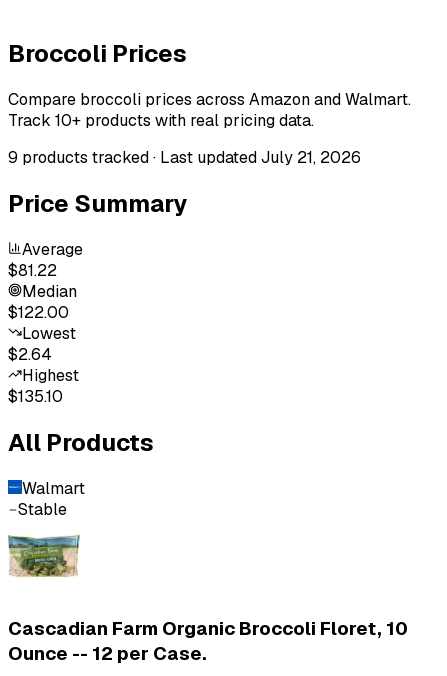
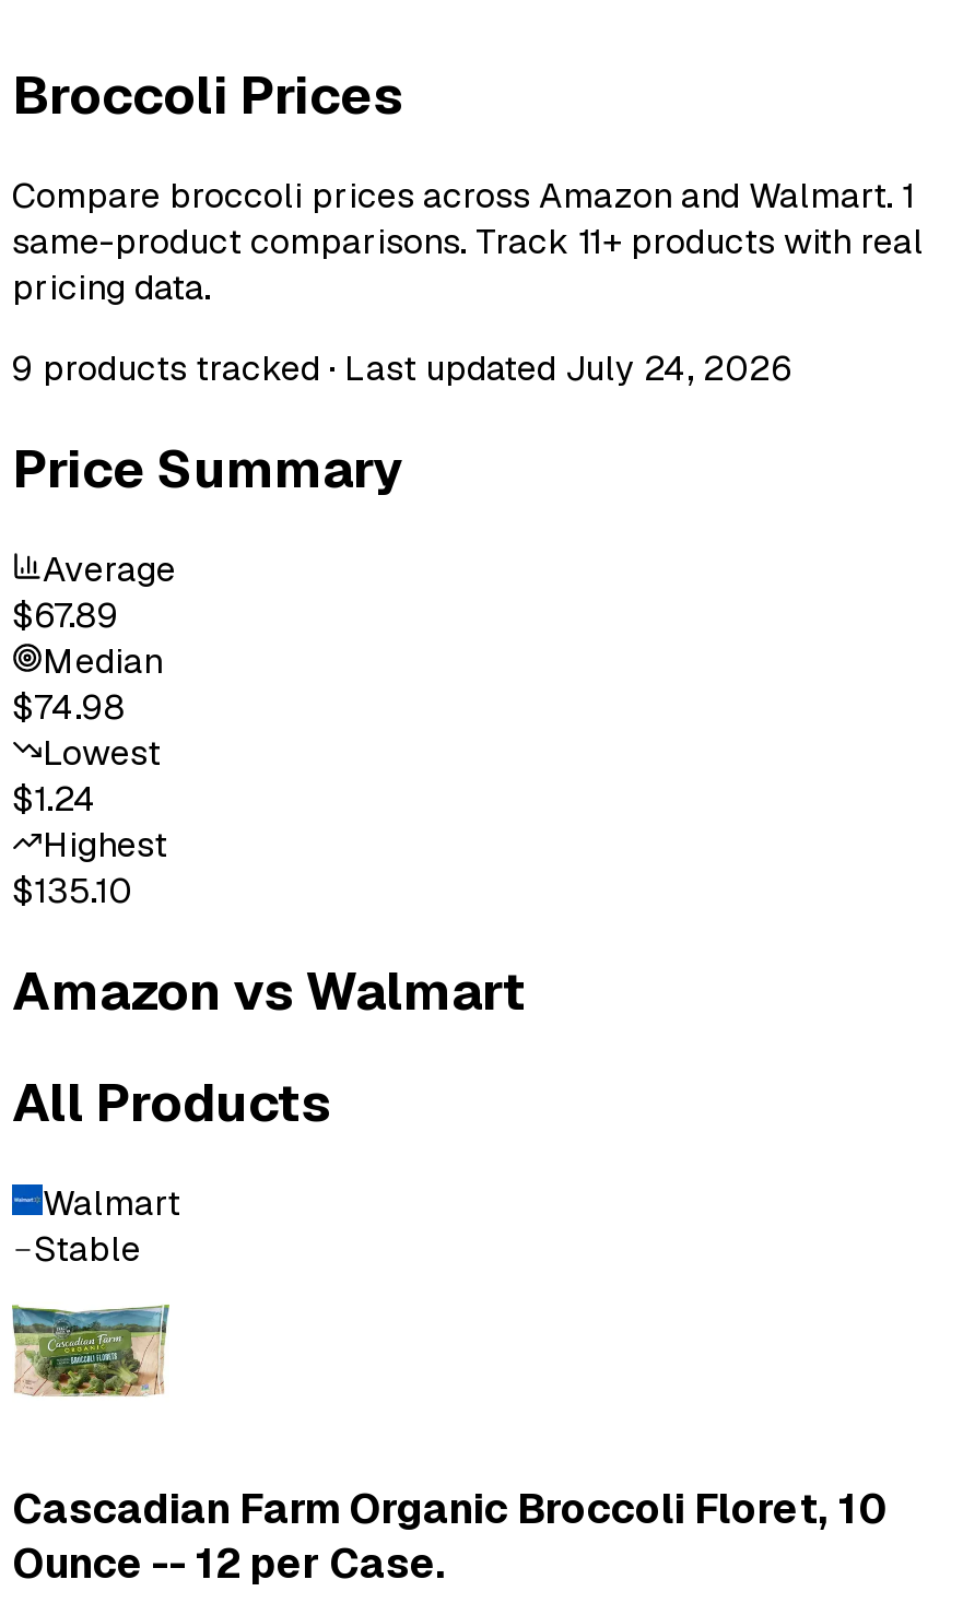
[8,89,411,131] Compare broccoli prices across Amazon and Walmart. | Track 10+ products with real pricing data. -> [12,173,924,311] Compare broccoli prices across Amazon and Walmart. 1 | same-product comparisons. Track 11+ products with real | pricing data.
[8,147,361,168] 9 products tracked · Last updated July 21, 2026 -> [12,346,792,392] 9 products tracked · Last updated July 24, 2026
[8,260,57,281] $81.22 -> [12,592,119,638] $67.89
[8,302,69,323] $122.00 -> [12,684,126,730] $74.98
[8,344,52,365] $2.64 -> [12,776,97,822] $1.24
none -> [12,957,526,1025] Amazon vs Walmart

